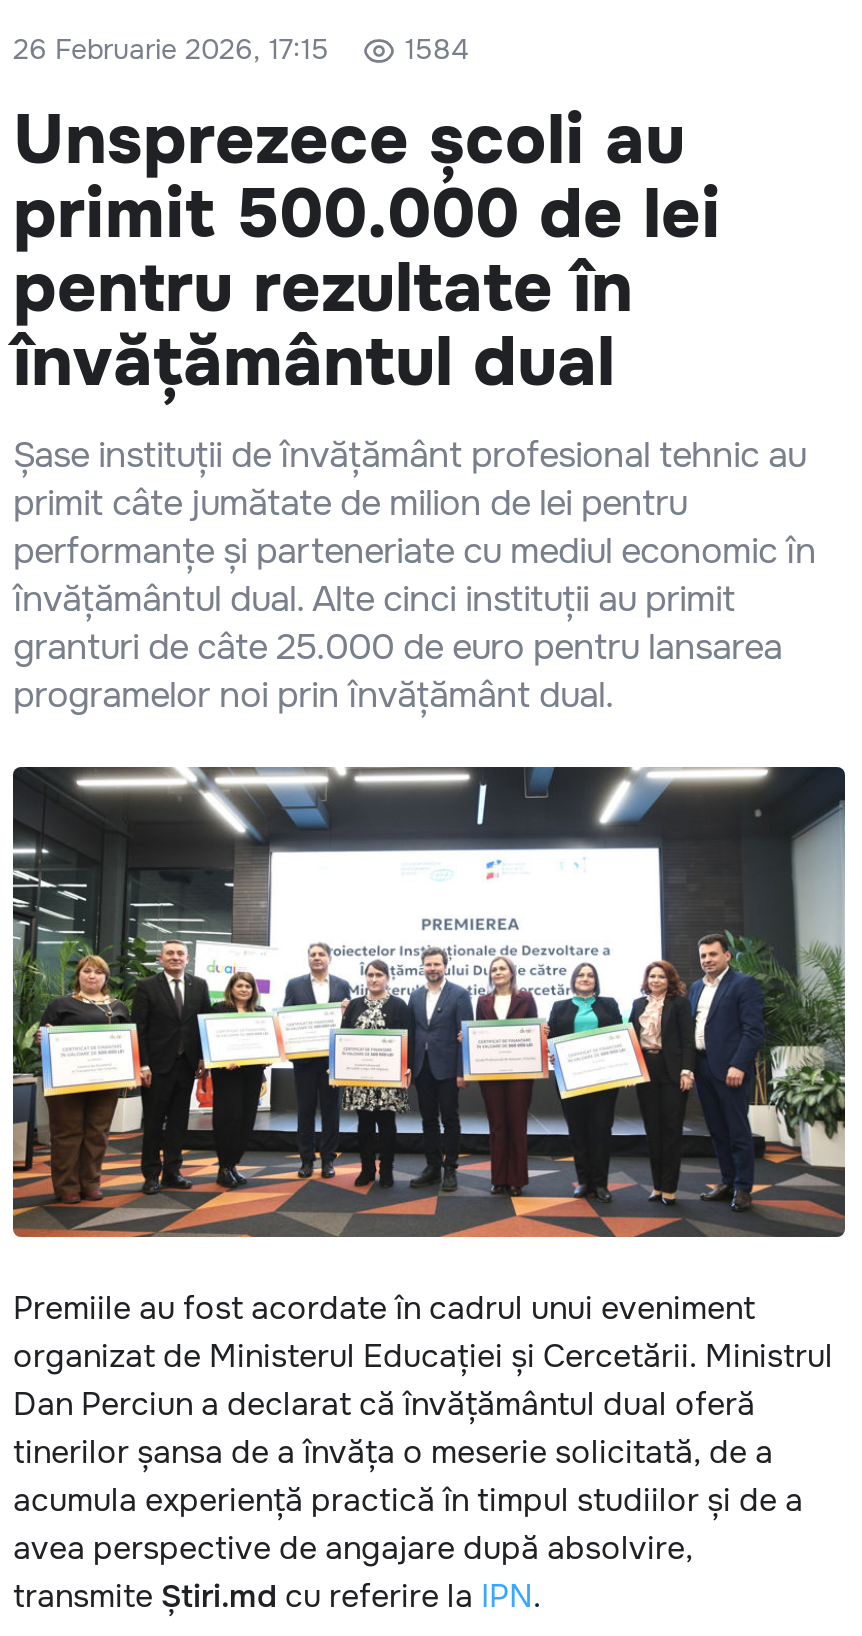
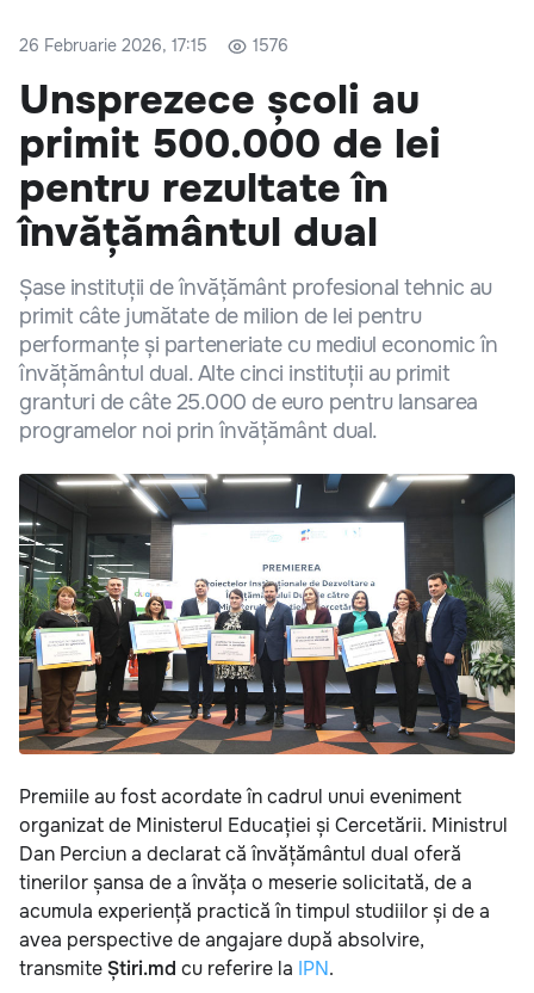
[405,32,469,68] 1584 -> [253,35,288,57] 1576

